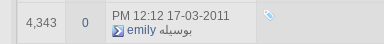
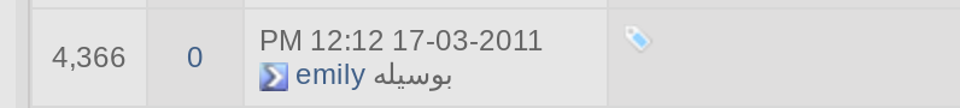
[26,16,89,30] 4,343 0 -> [52,40,204,74] 4,366 0

